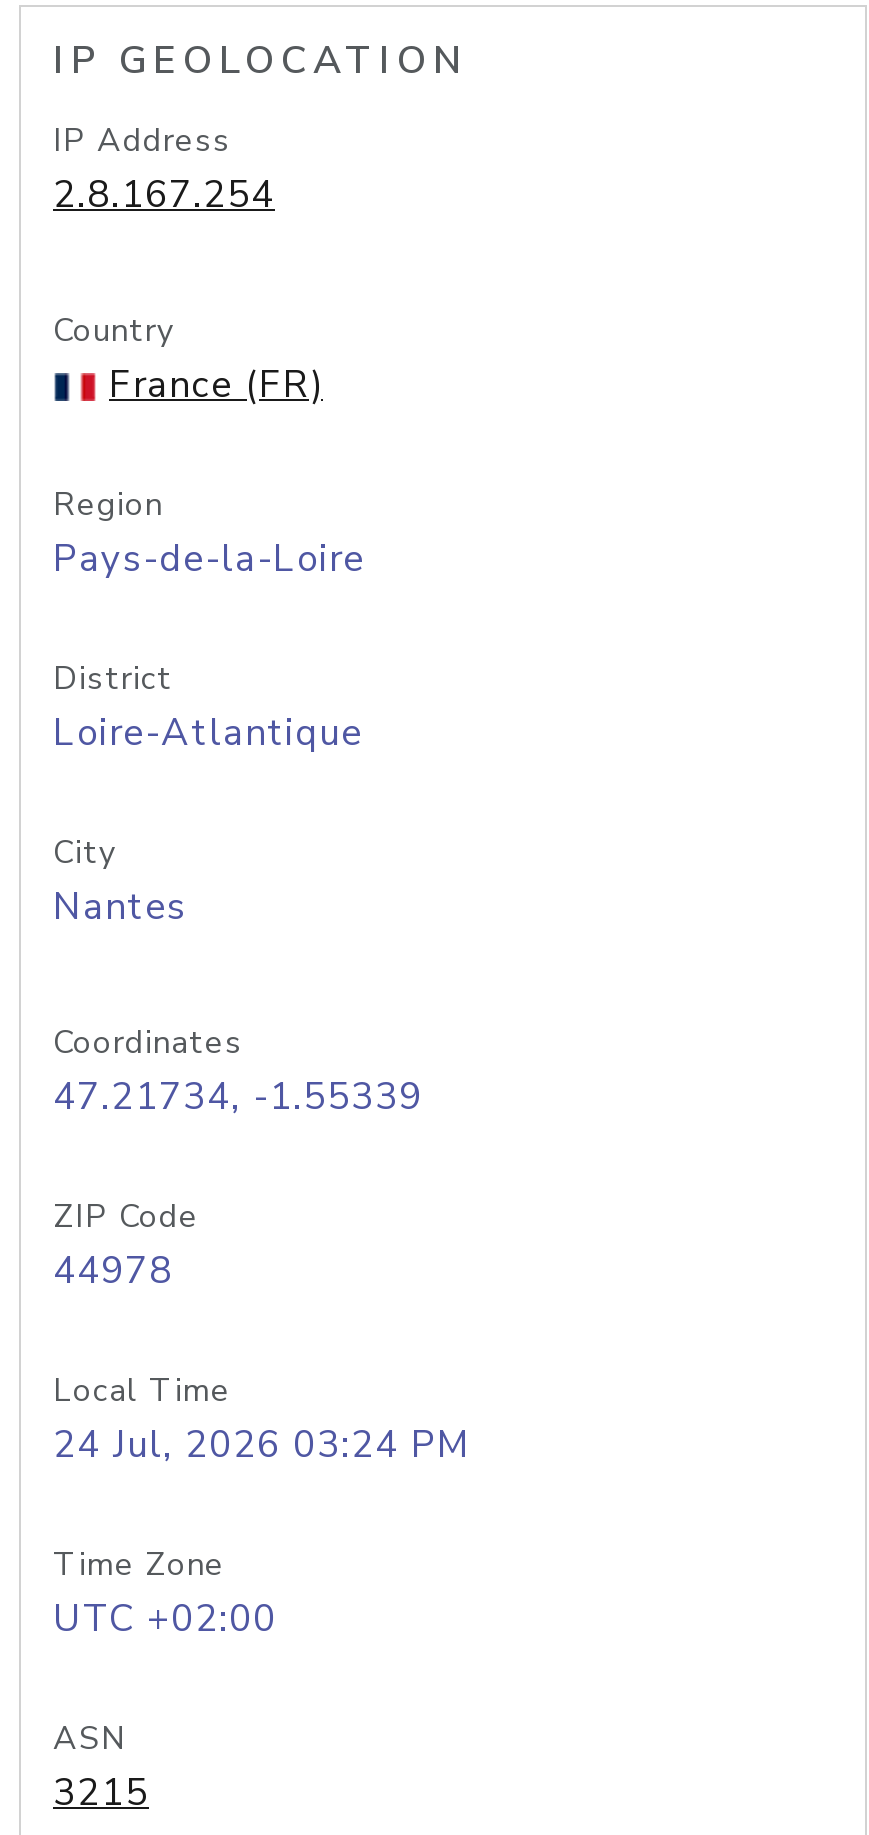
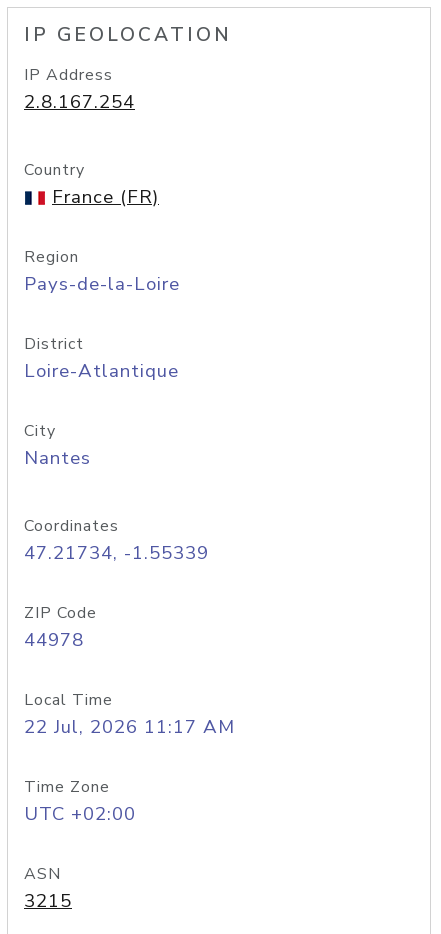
[53,1419,471,1471] 24 Jul, 2026 03:24 PM -> [24,714,235,740] 22 Jul, 2026 11:17 AM

